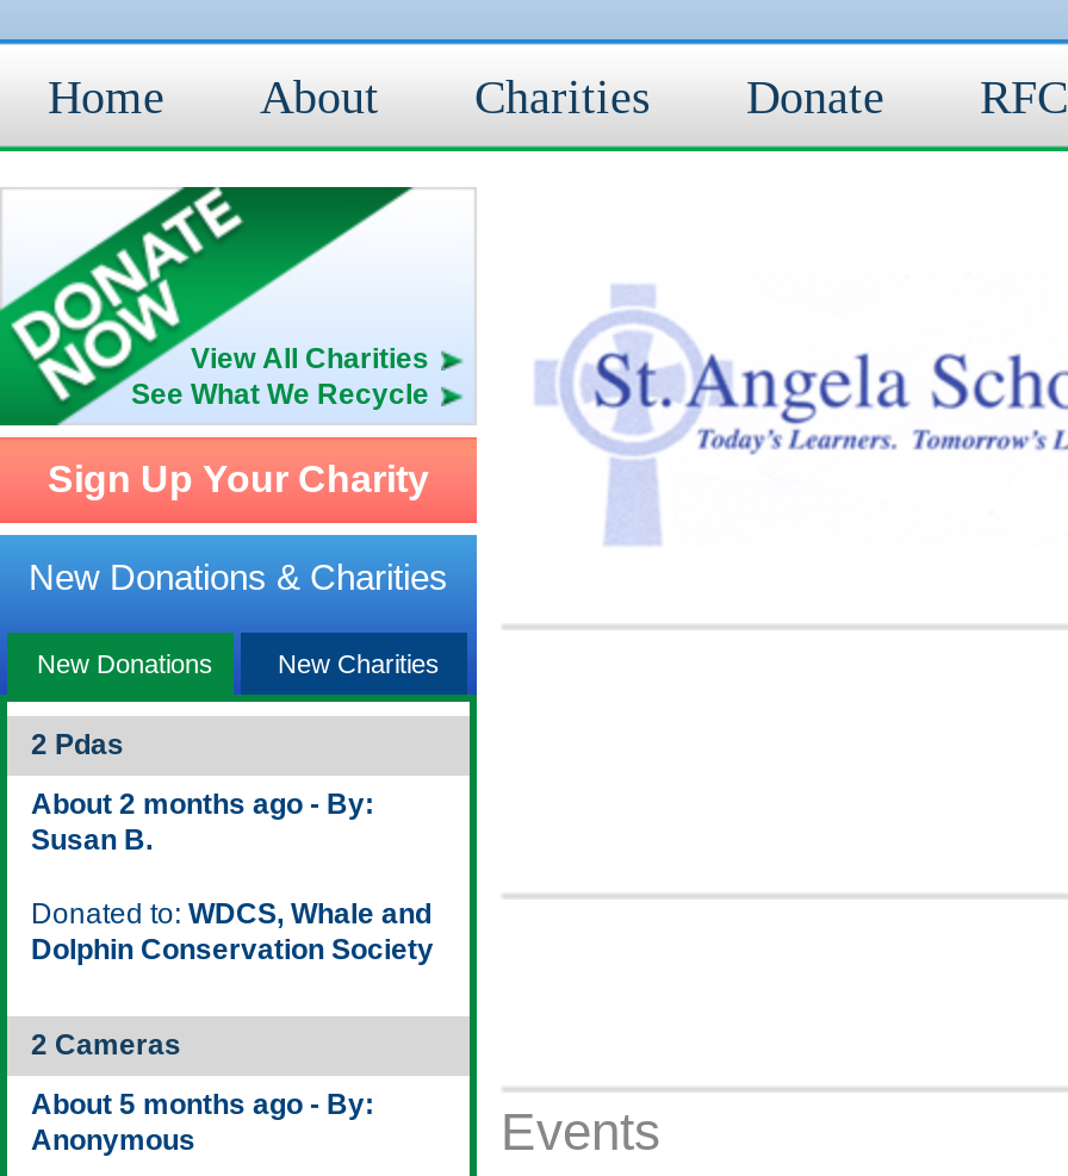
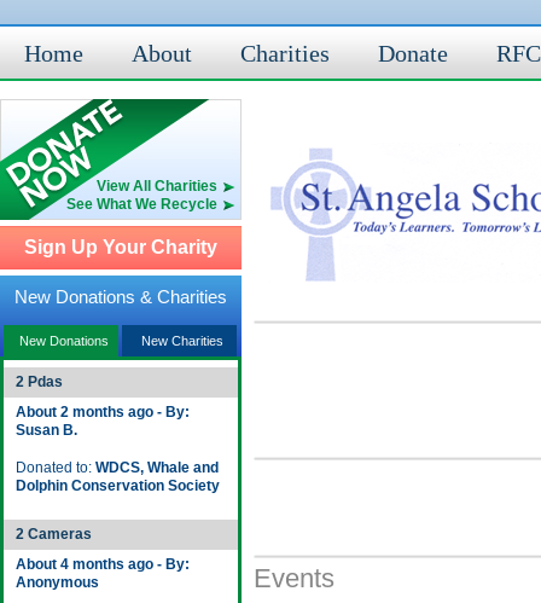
[31,1088,374,1121] About 5 months ago - By: -> [16,556,190,573] About 4 months ago - By:

